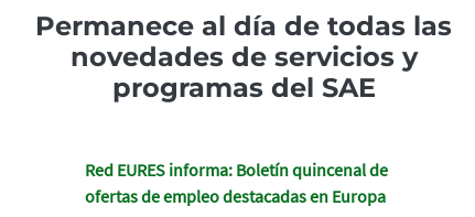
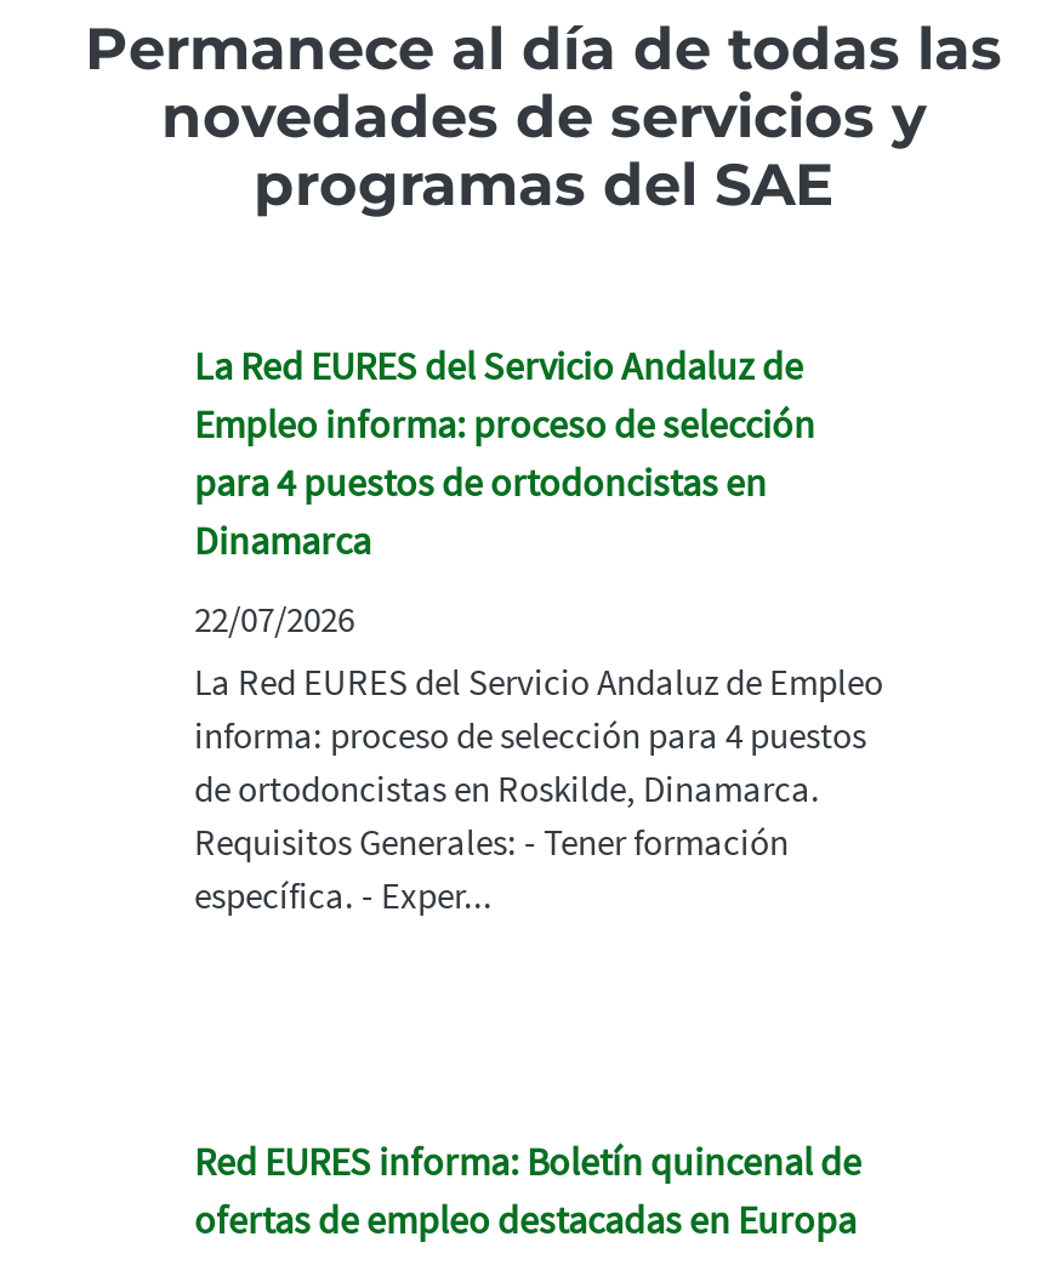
none -> [194,341,883,918] La Red EURES del Servicio Andaluz de | Empleo informa: proceso de selección | para 4 puestos de ortodoncistas en | Dinamarca | 22/07/2026 | La Red EURES del Servicio Andaluz de Empleo | informa: proceso de selección para 4 puestos | de ortodoncistas en Roskilde, Dinamarca. | Requisitos Generales: - Tener formación | específica. - Exper...

